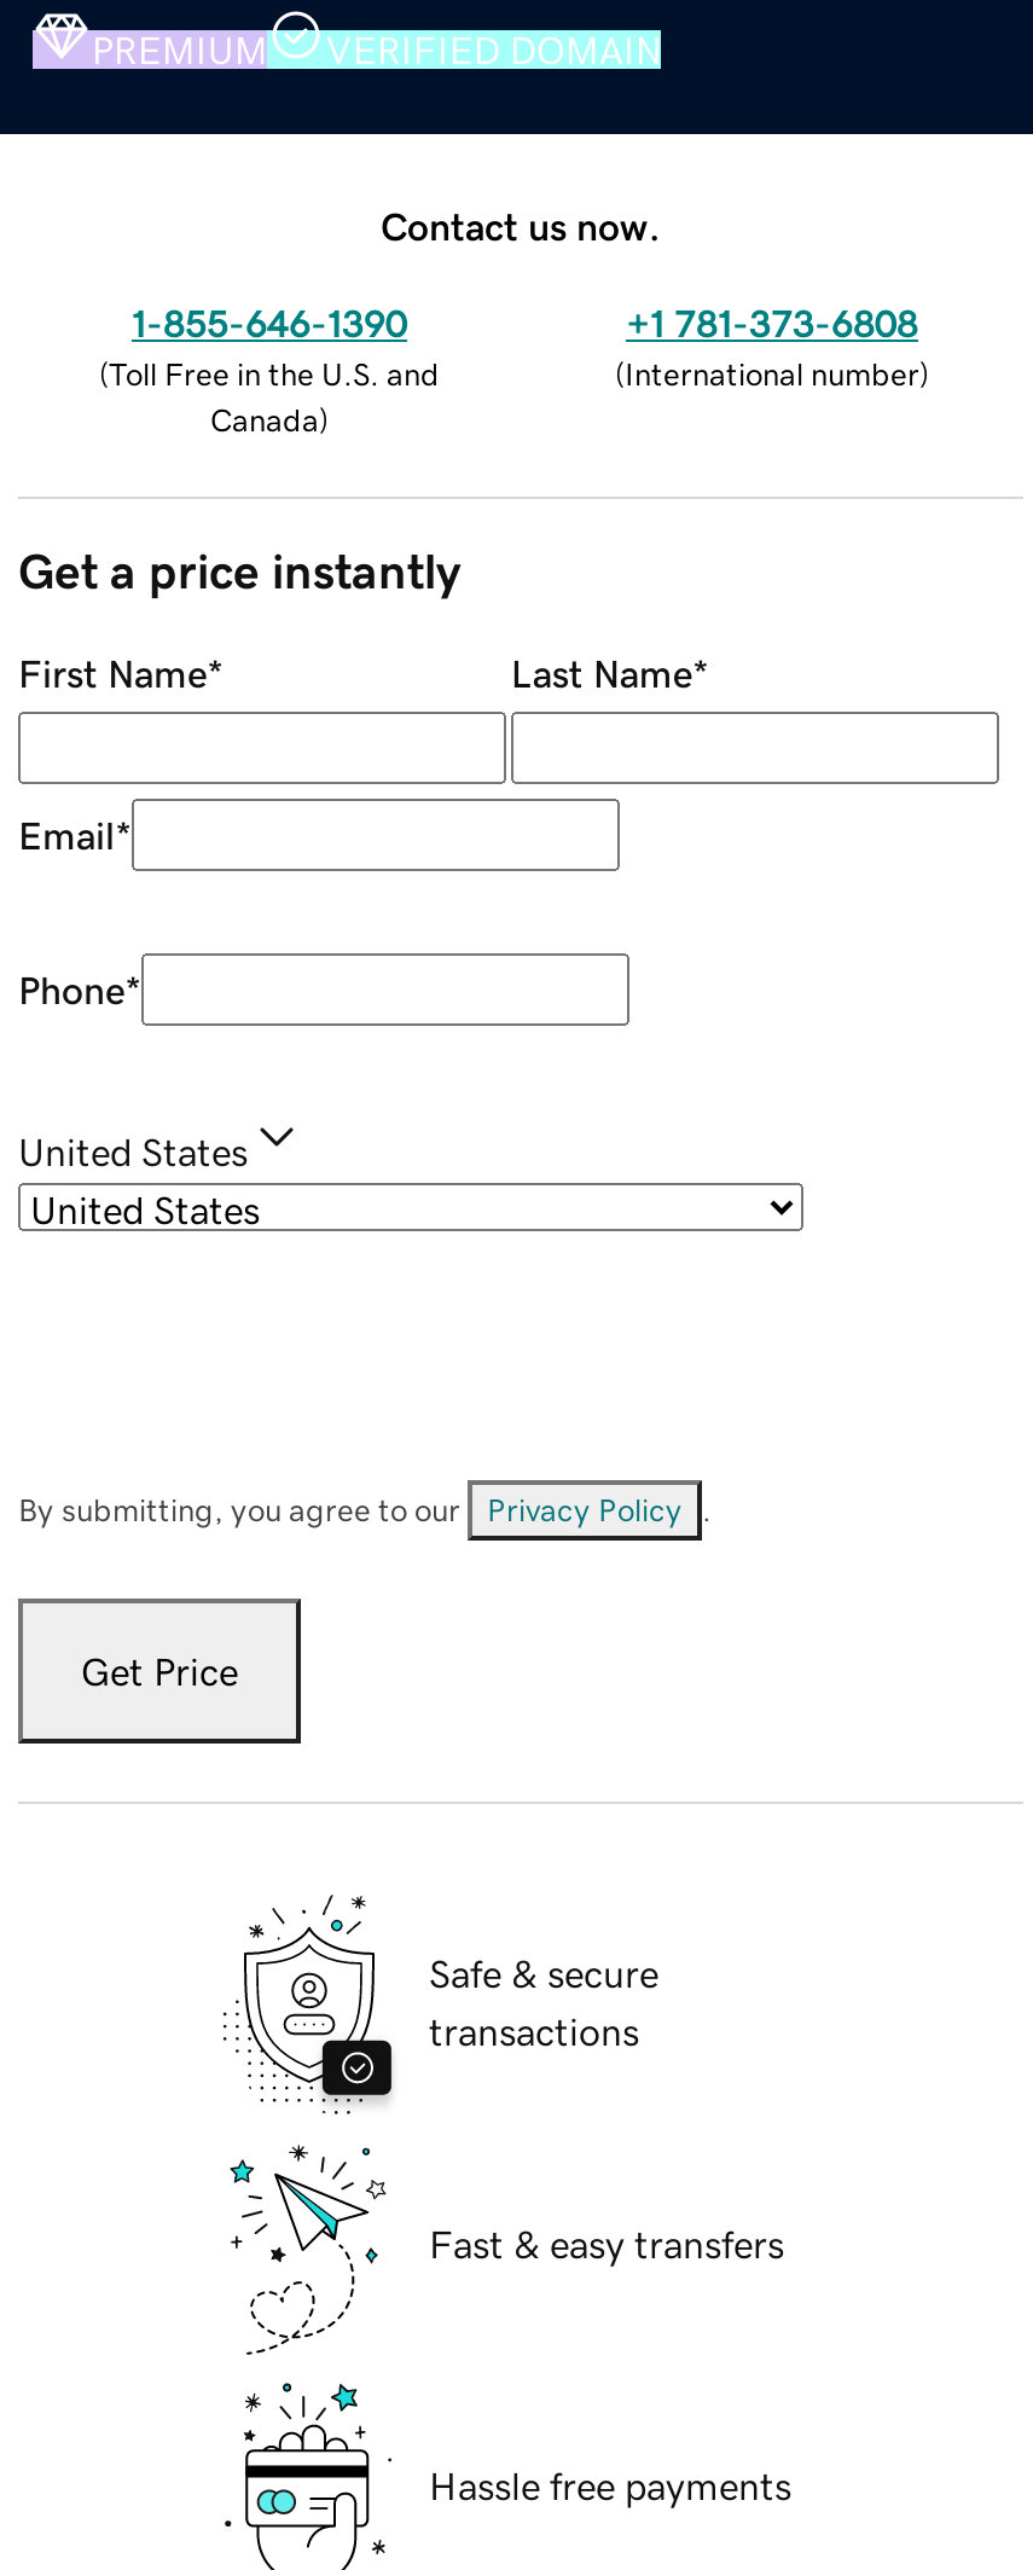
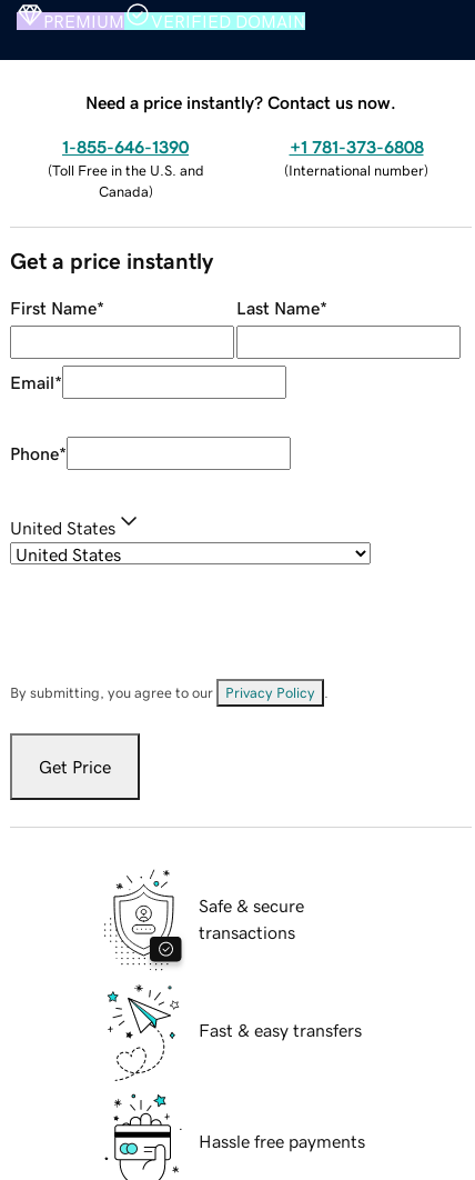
[381,206,661,244] Contact us now. -> [85,93,396,111] Need a price instantly? Contact us now.

